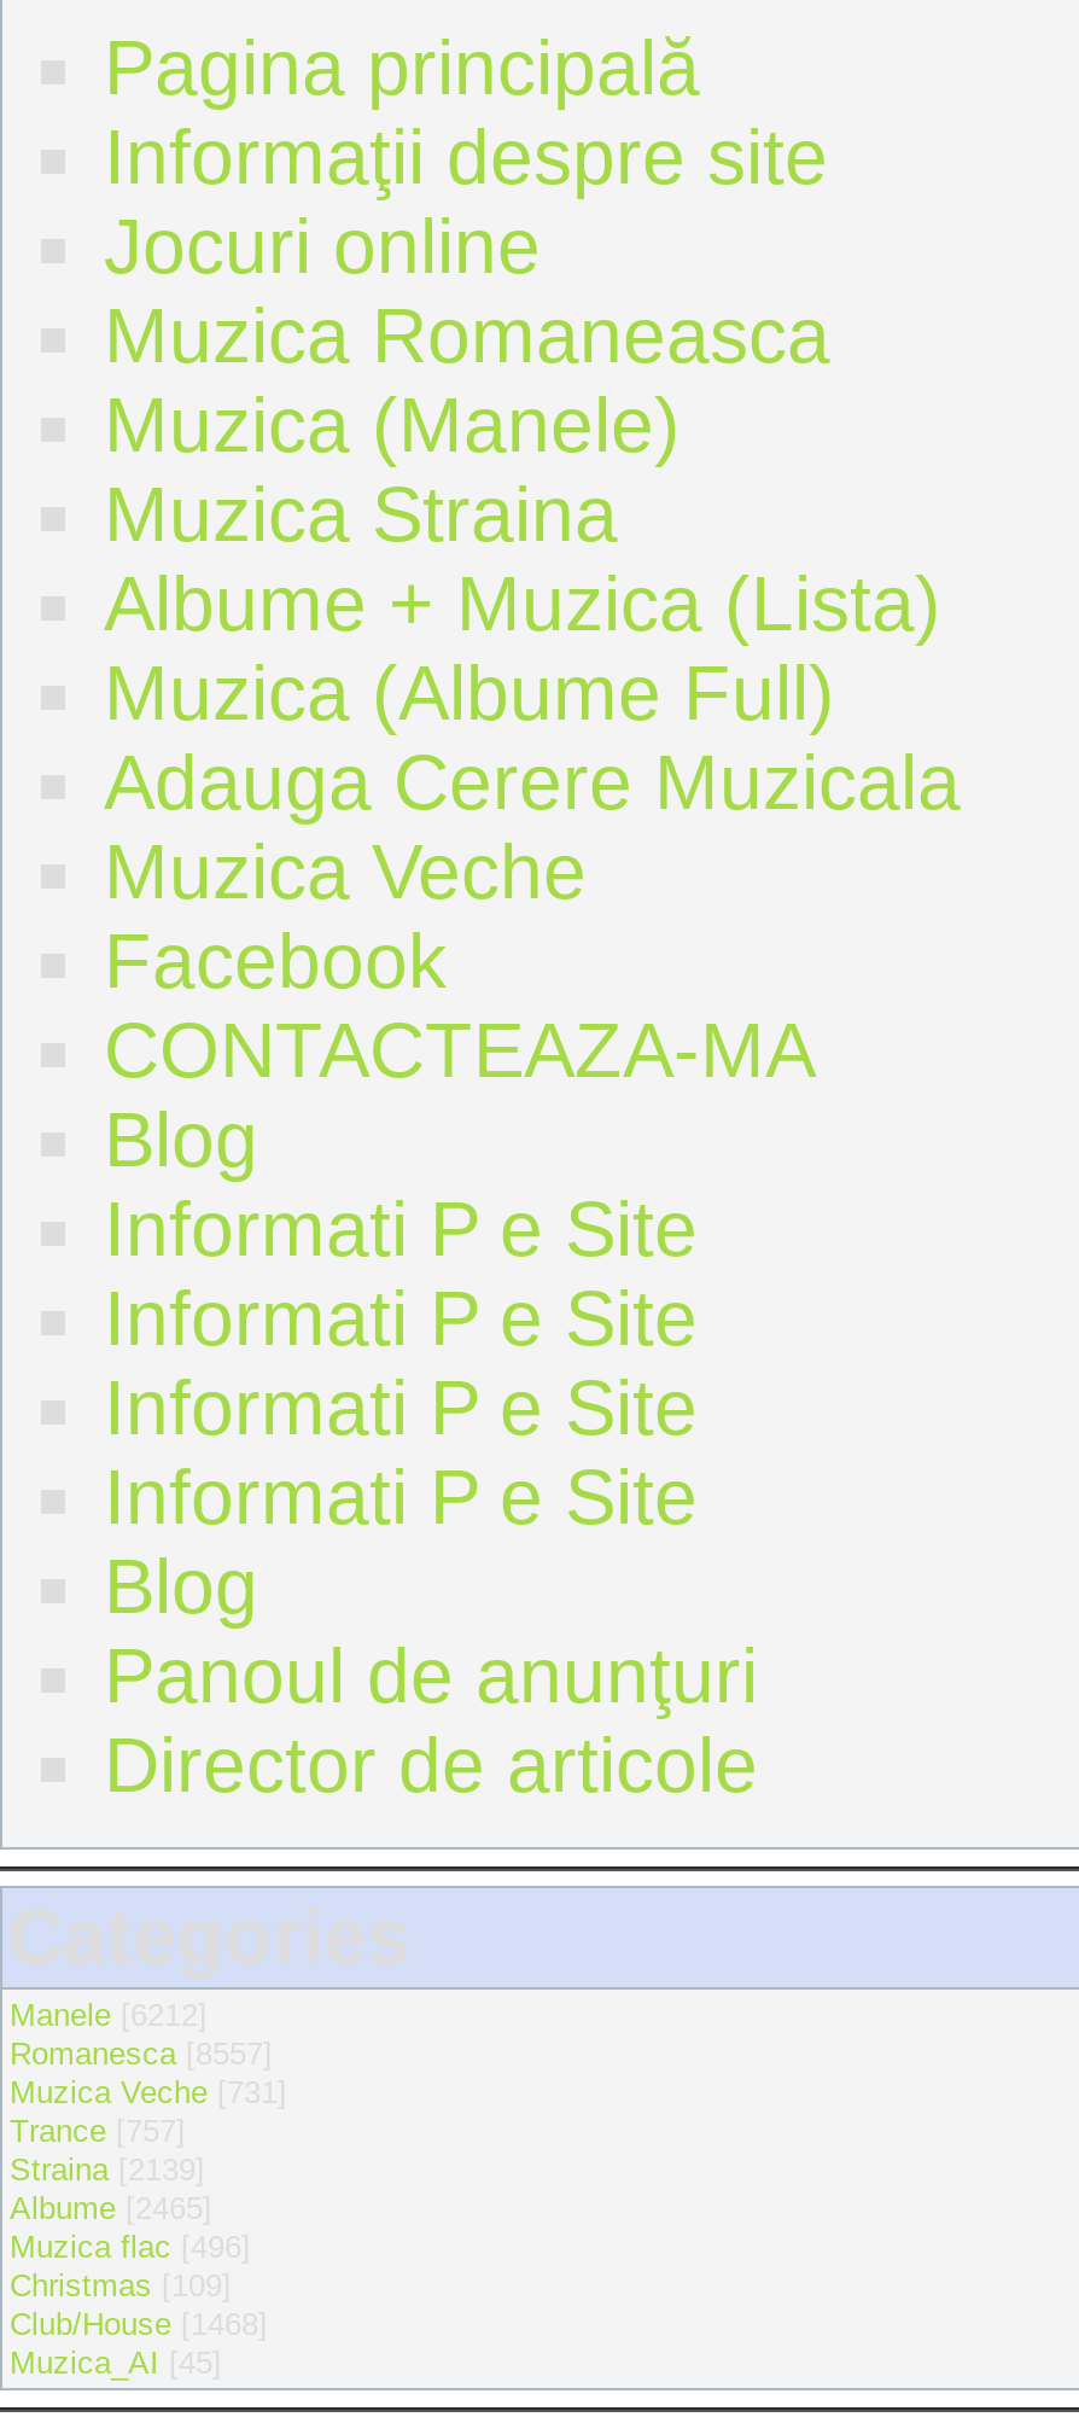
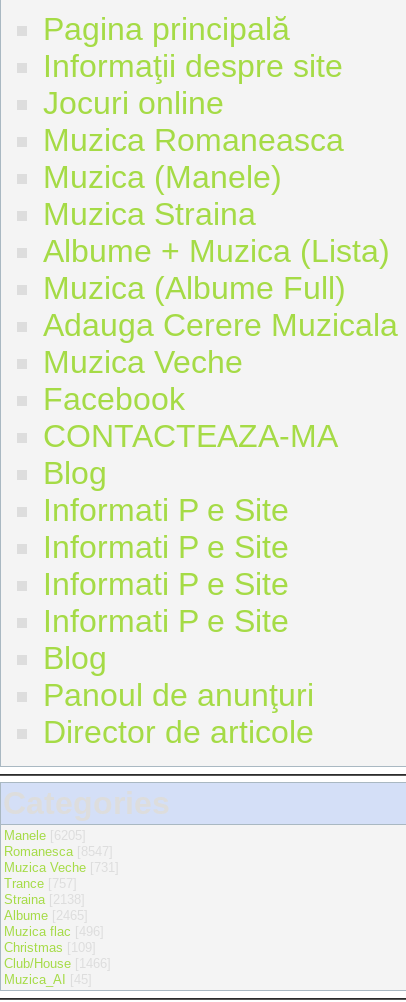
[10,1997,208,2033] Manele [6212] -> [4,828,86,843] Manele [6205]
[10,2035,273,2072] Romanesca [8557] -> [4,844,113,859] Romanesca [8547]
[10,2151,205,2188] Straina [2139] -> [4,892,85,907] Straina [2138]
[10,2306,268,2342] Club/House [1468] -> [4,956,111,971] Club/House [1466]

